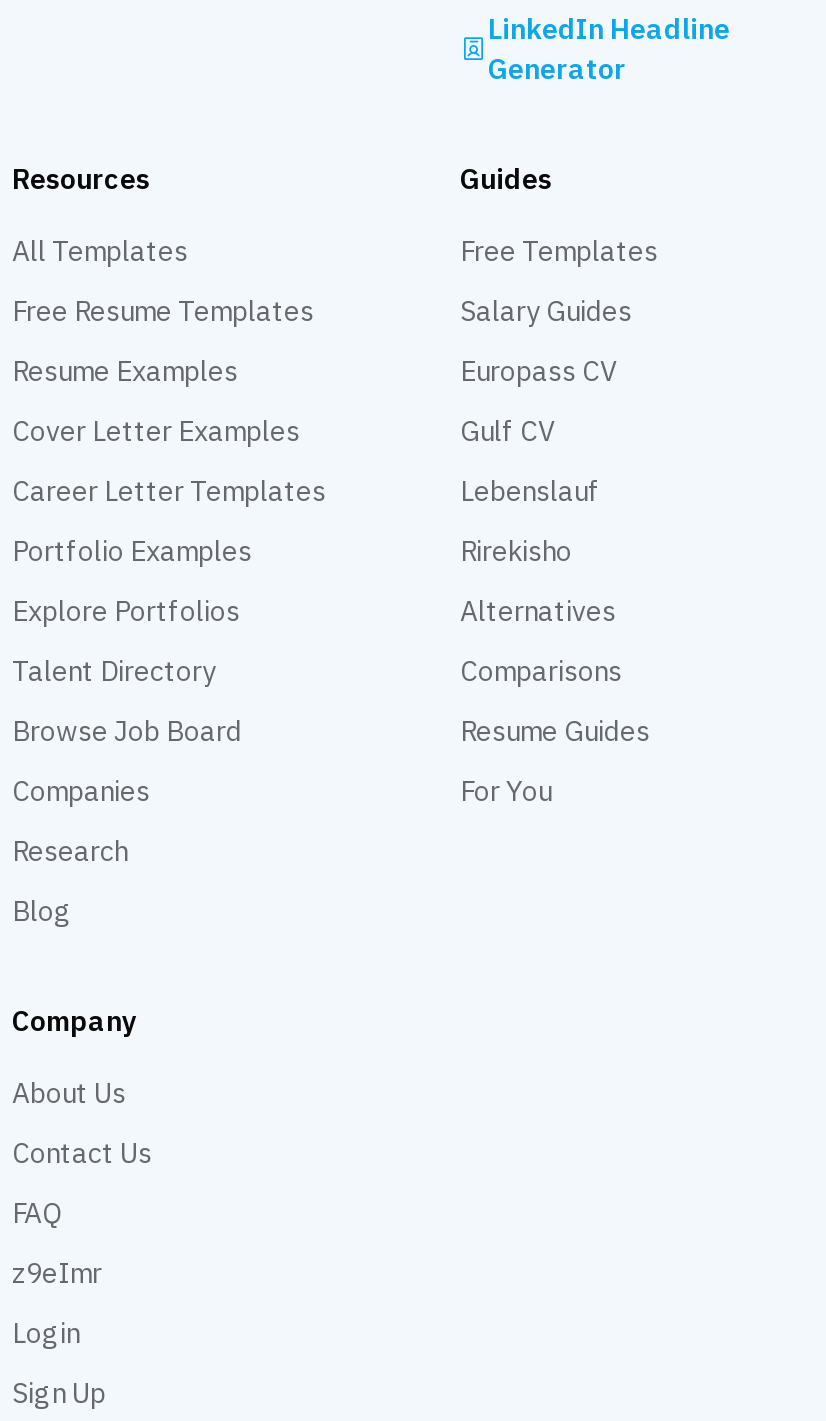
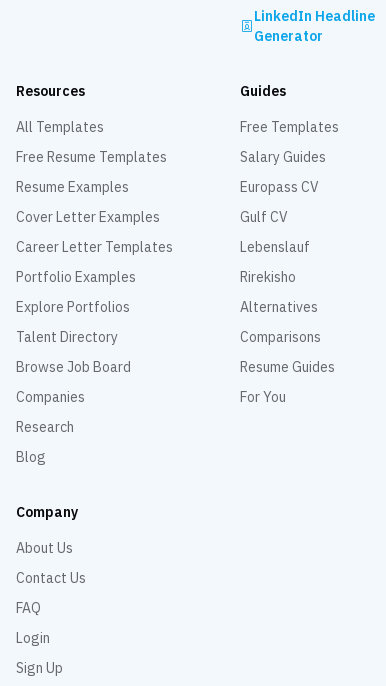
[12,1254,102,1290] z9eImr -> none

